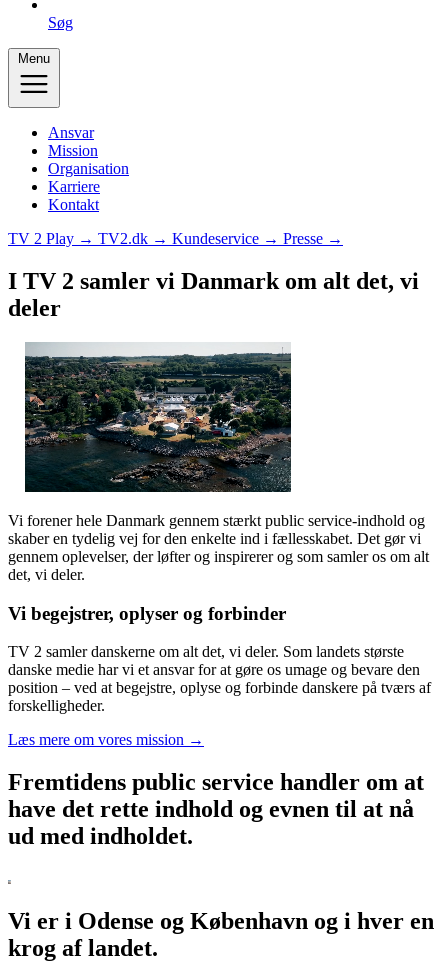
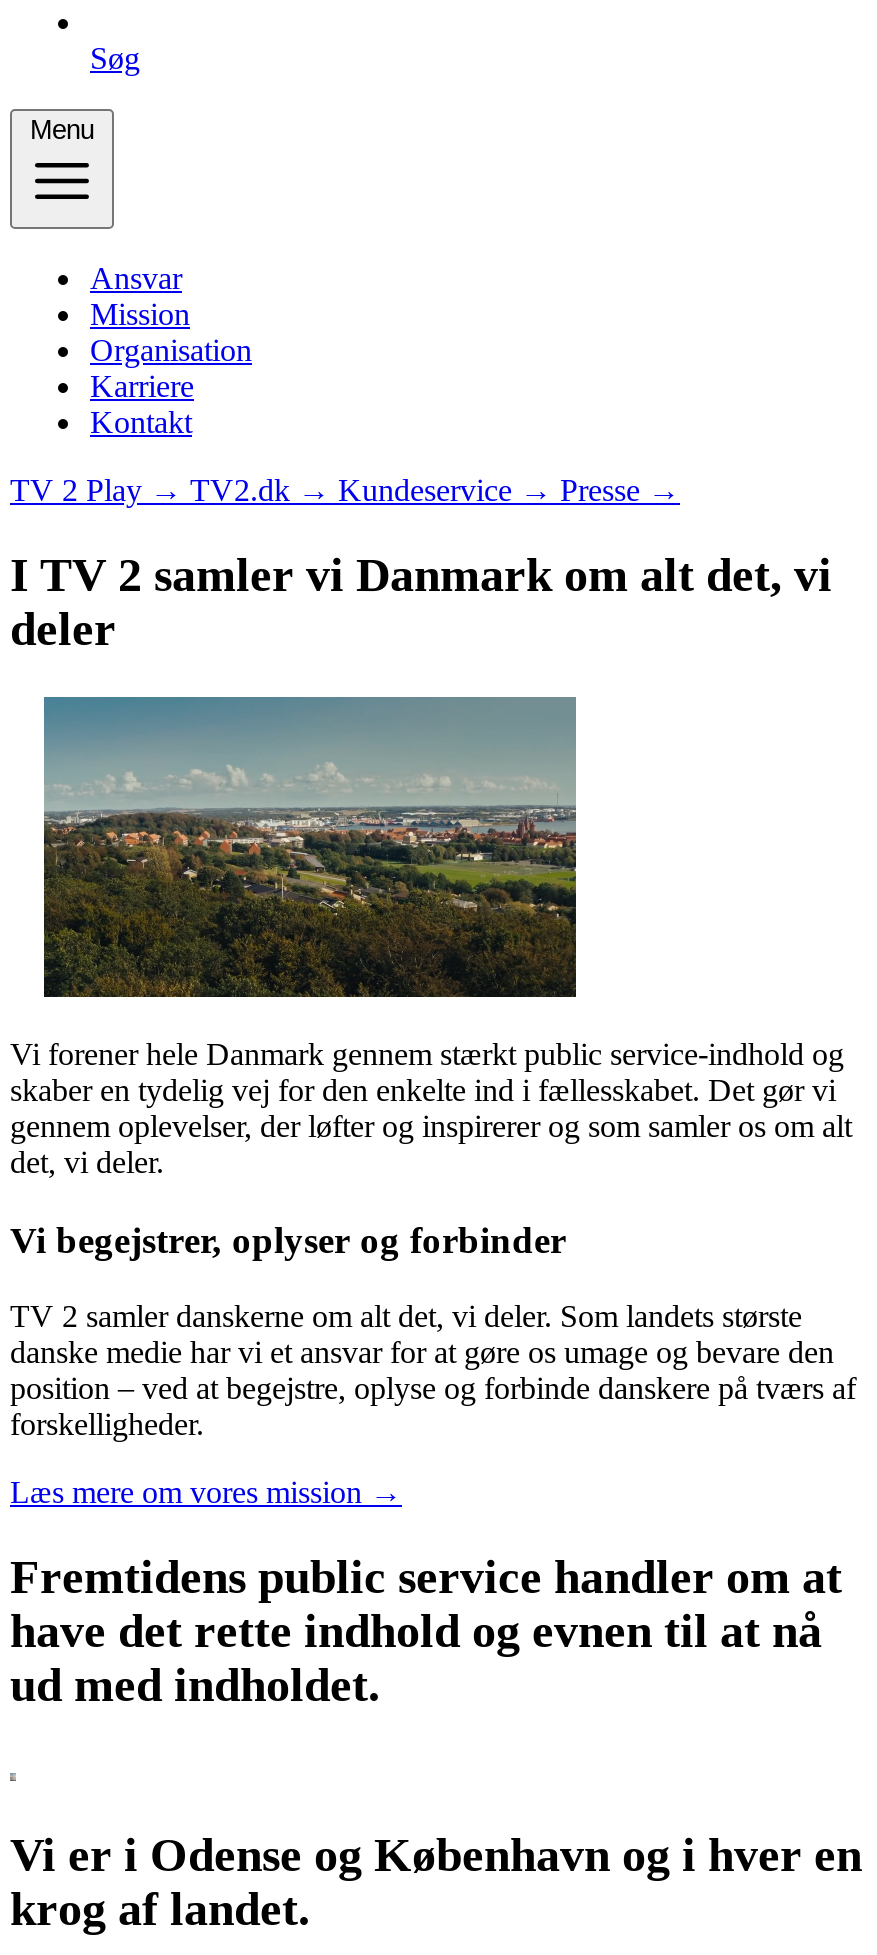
[24,343,291,492] [image] -> [42,695,578,997] [image]

